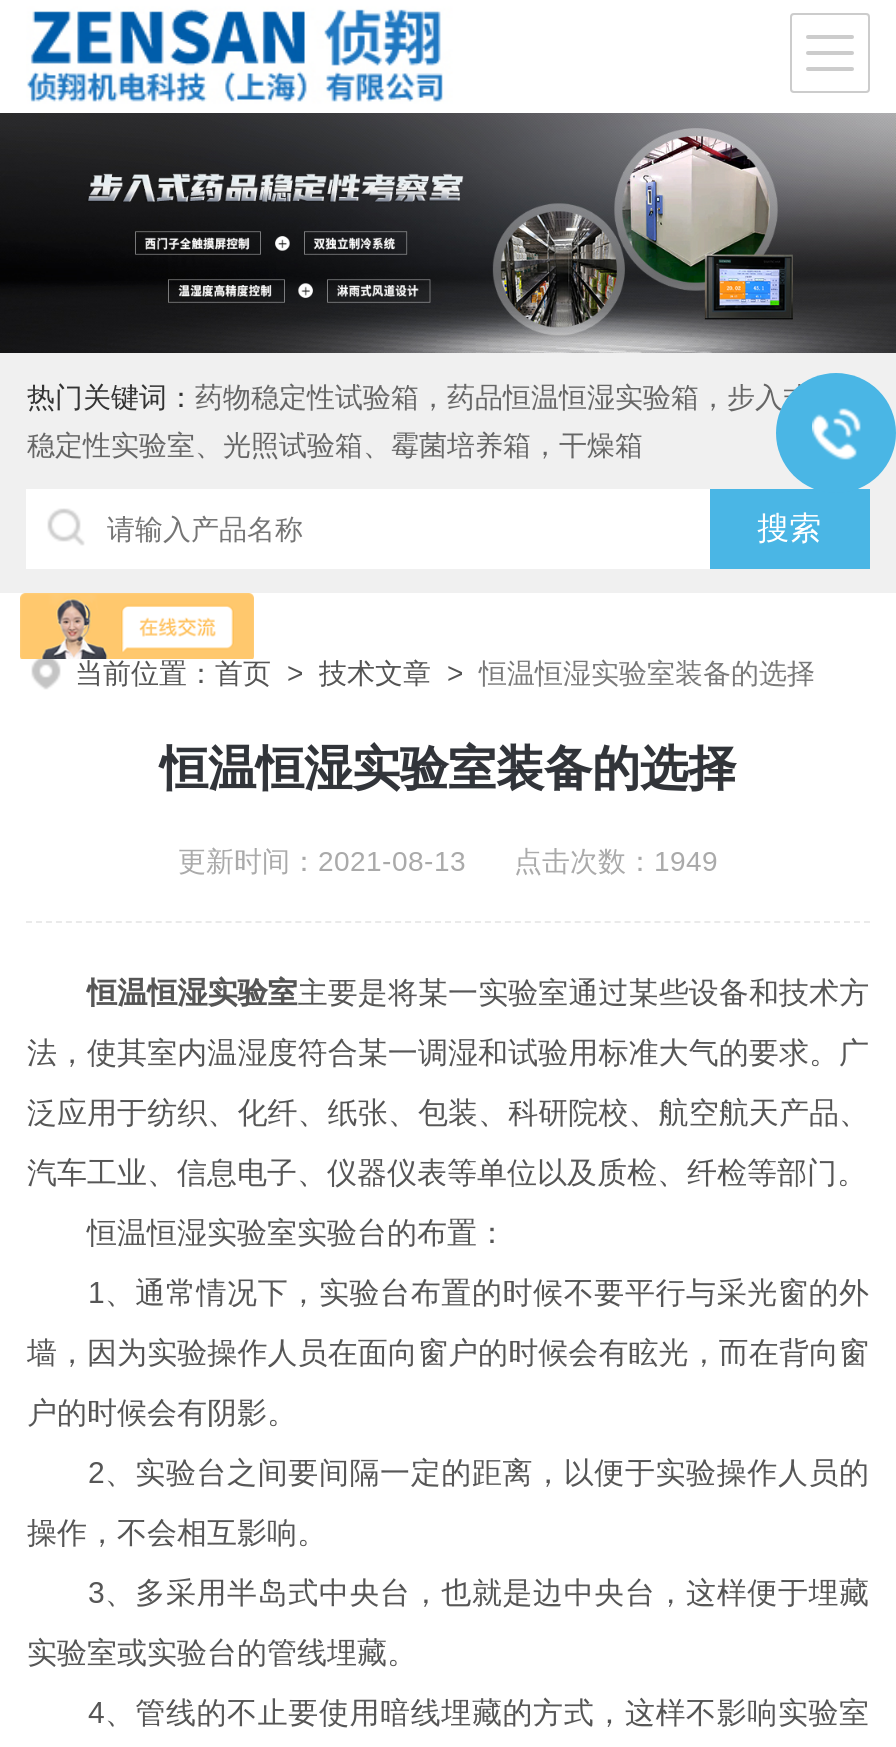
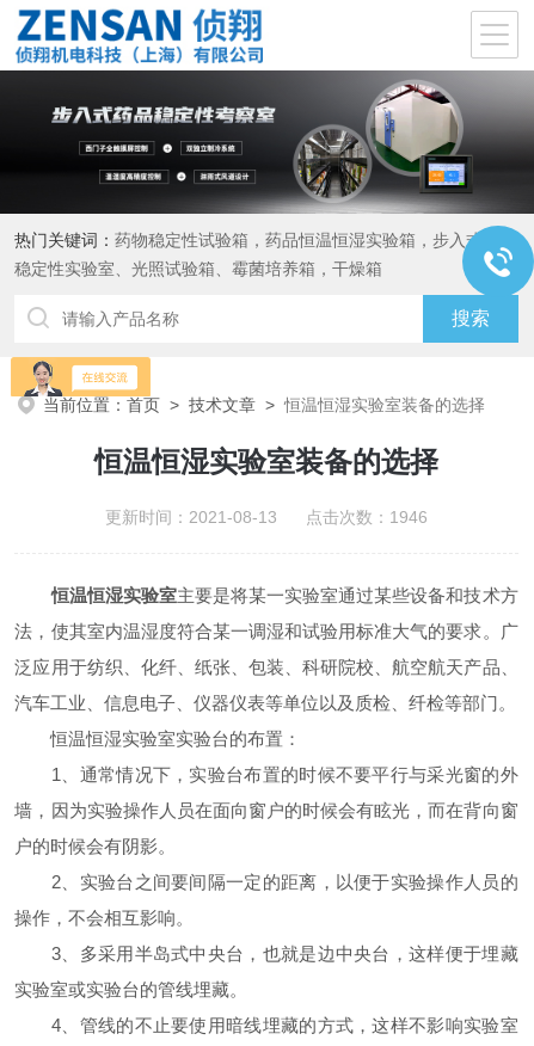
[178,845,718,877] 更新时间：2021-08-13 点击次数：1949 -> [105,507,428,527] 更新时间：2021-08-13 点击次数：1946

